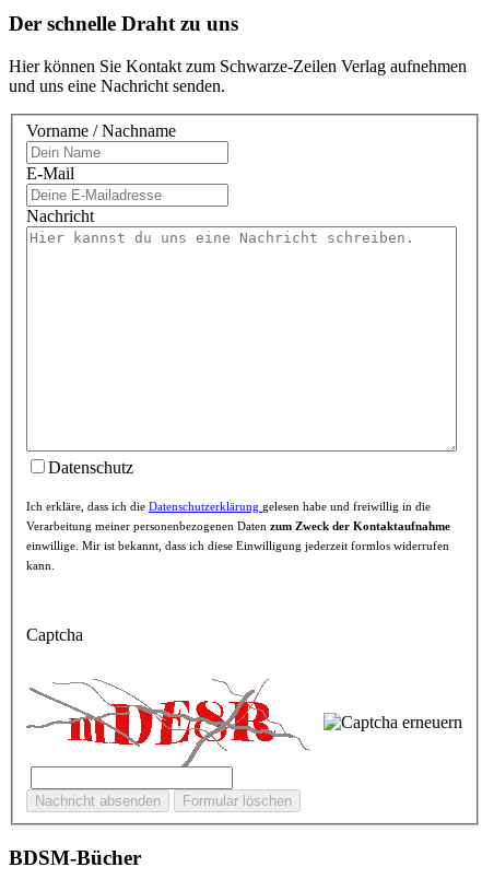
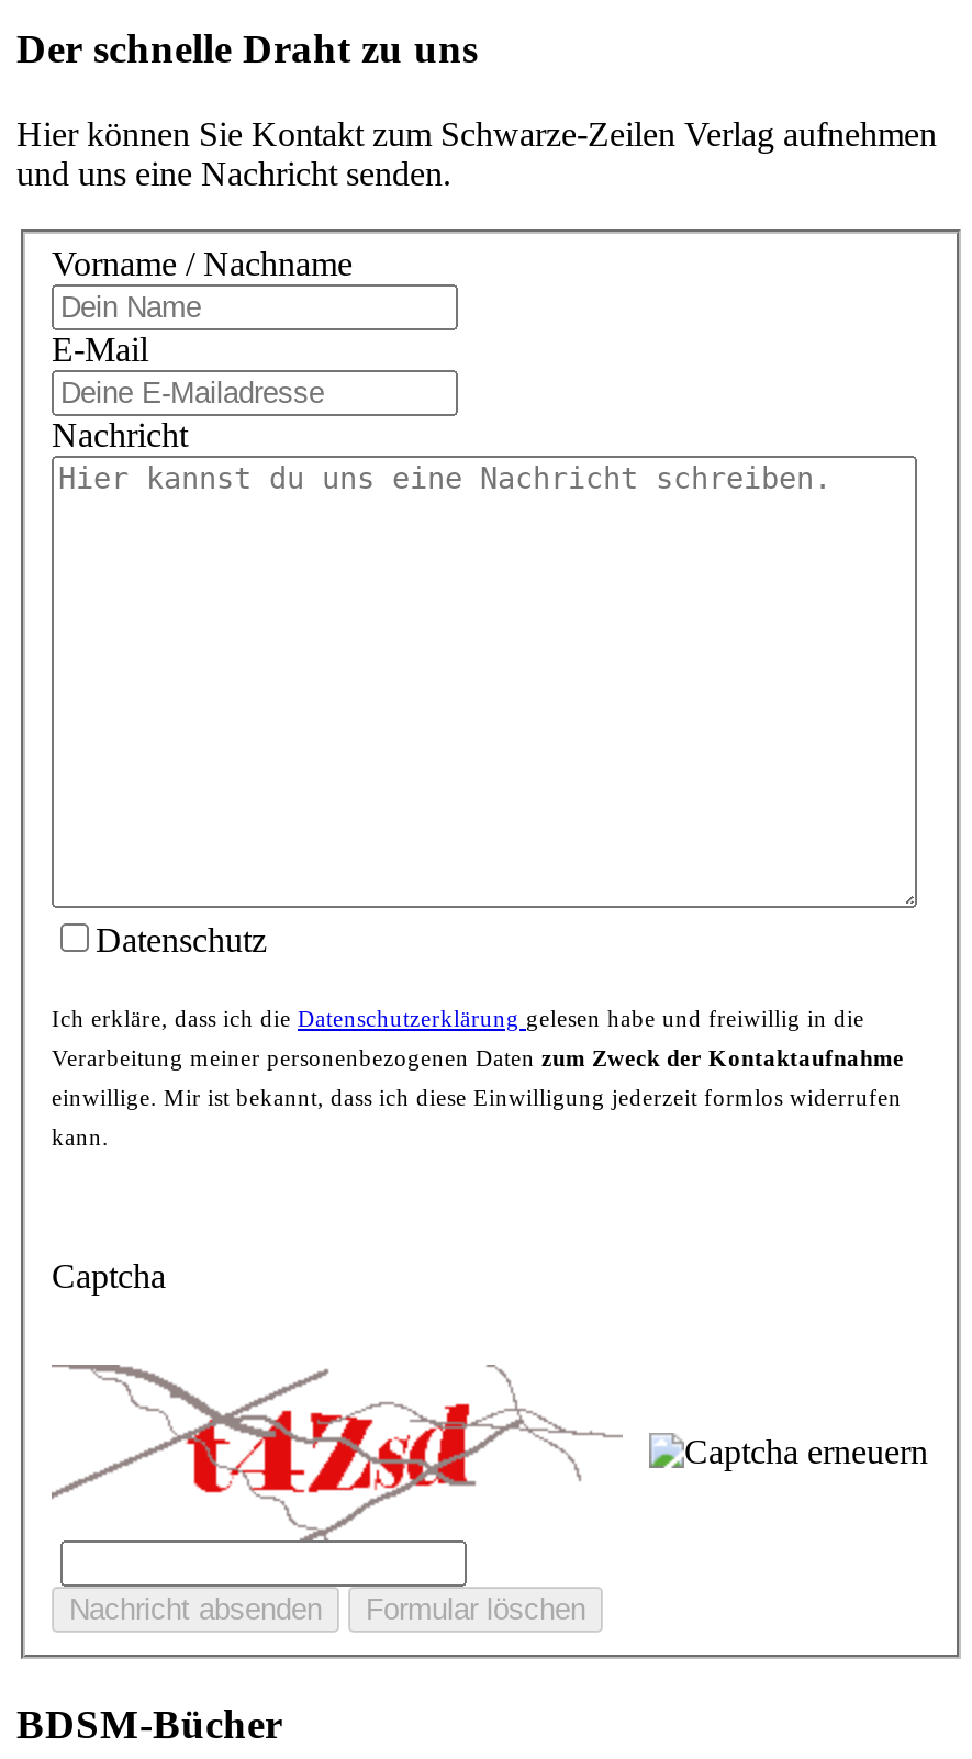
[25,678,310,767] [image] -> [49,1363,623,1543] [image]

